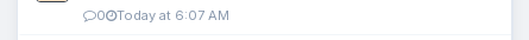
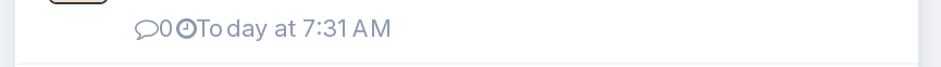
[96,7,229,24] 0 Today at 6:07 AM -> [159,13,392,43] 0 Today at 7:31 AM

